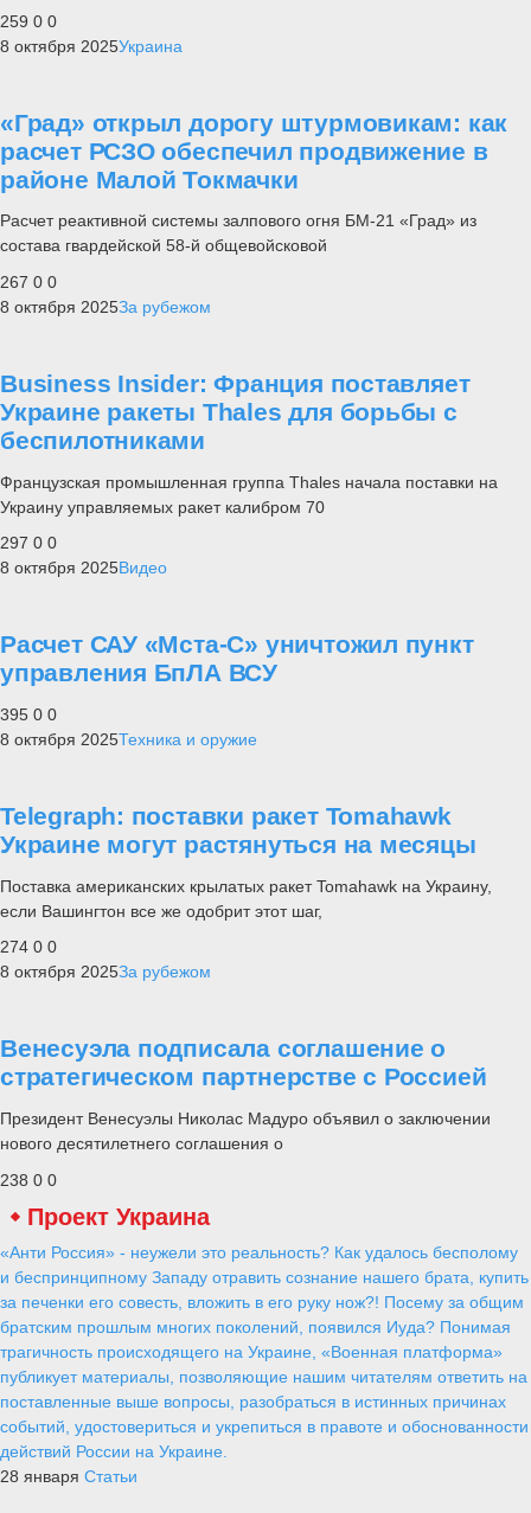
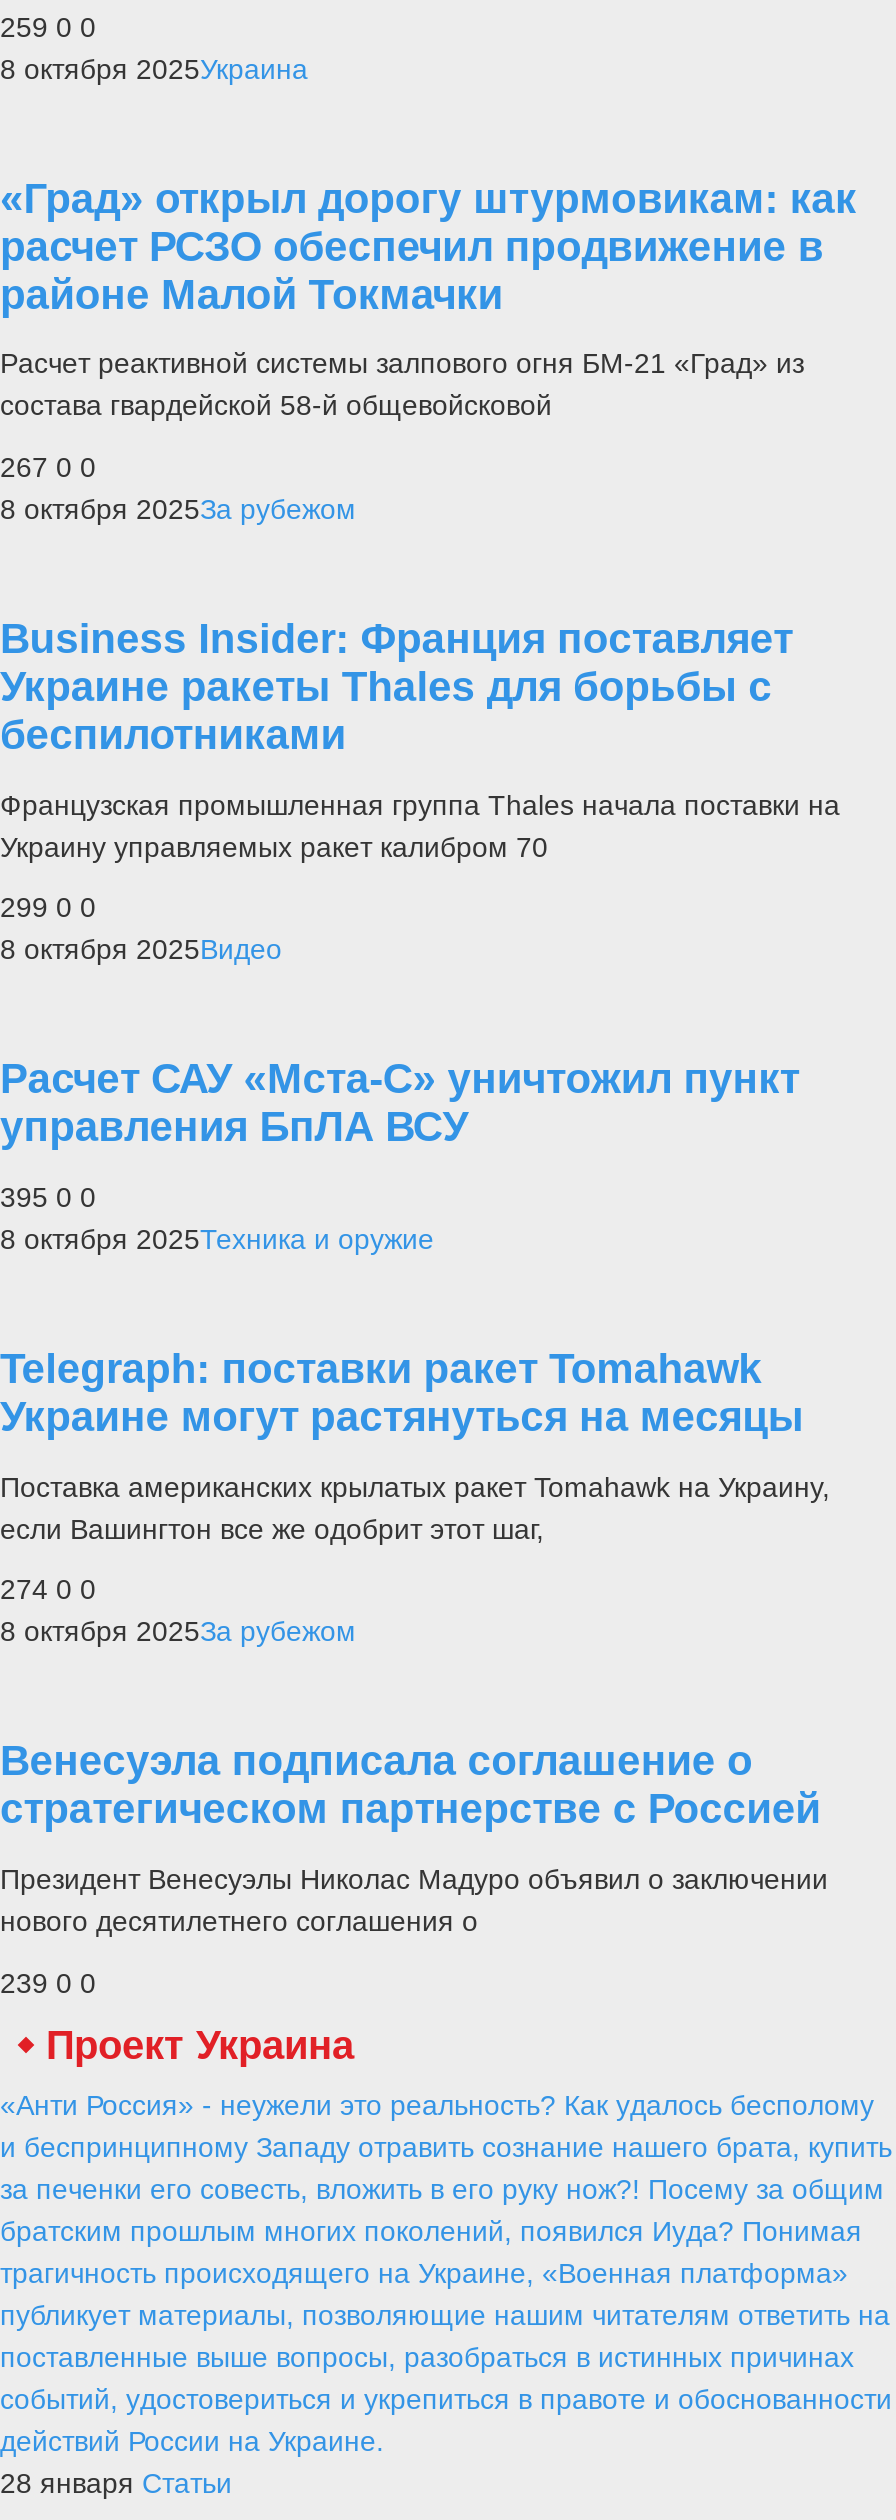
[0,534,57,553] 297 0 0 -> [0,892,96,924] 299 0 0
[0,1170,57,1189] 238 0 0 -> [0,1966,96,1998] 239 0 0

